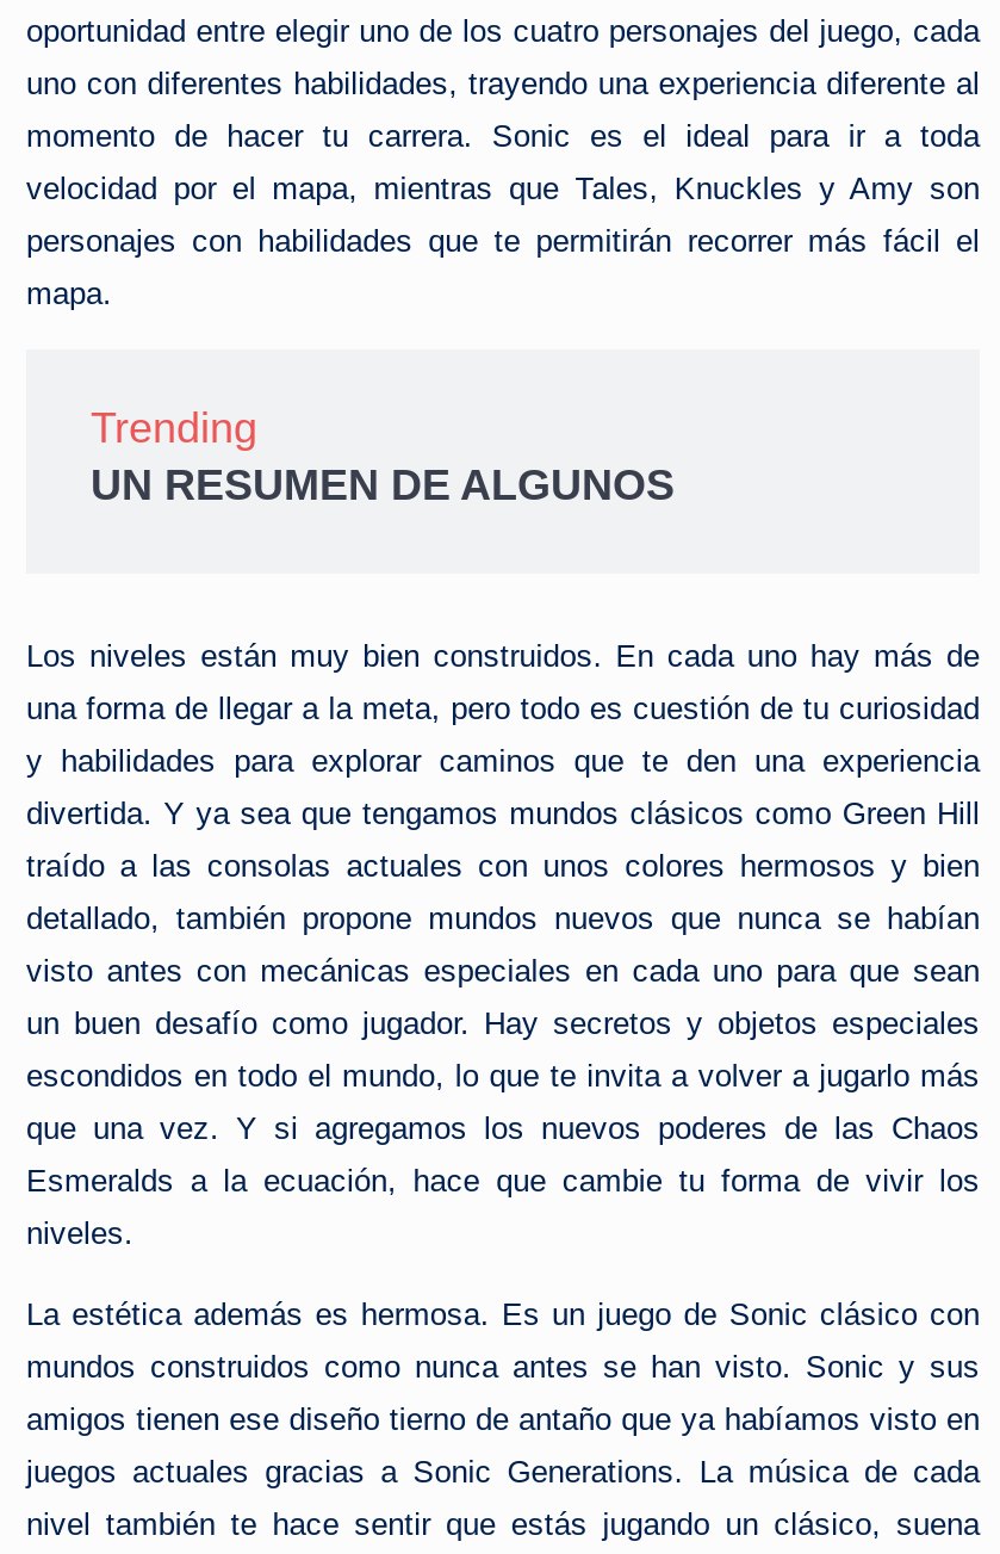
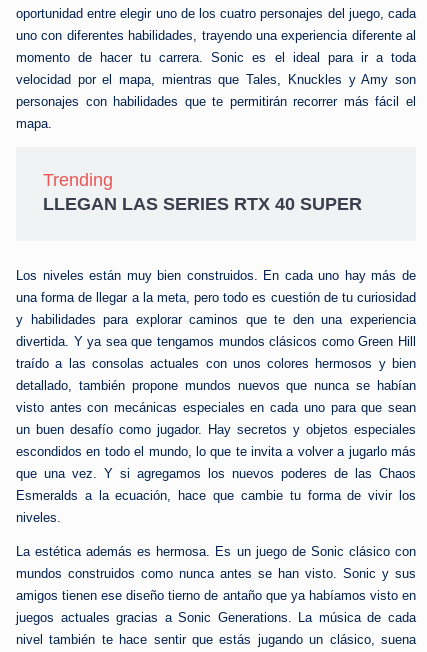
[91,460,675,508] UN RESUMEN DE ALGUNOS -> [43,193,362,213] LLEGAN LAS SERIES RTX 40 SUPER

